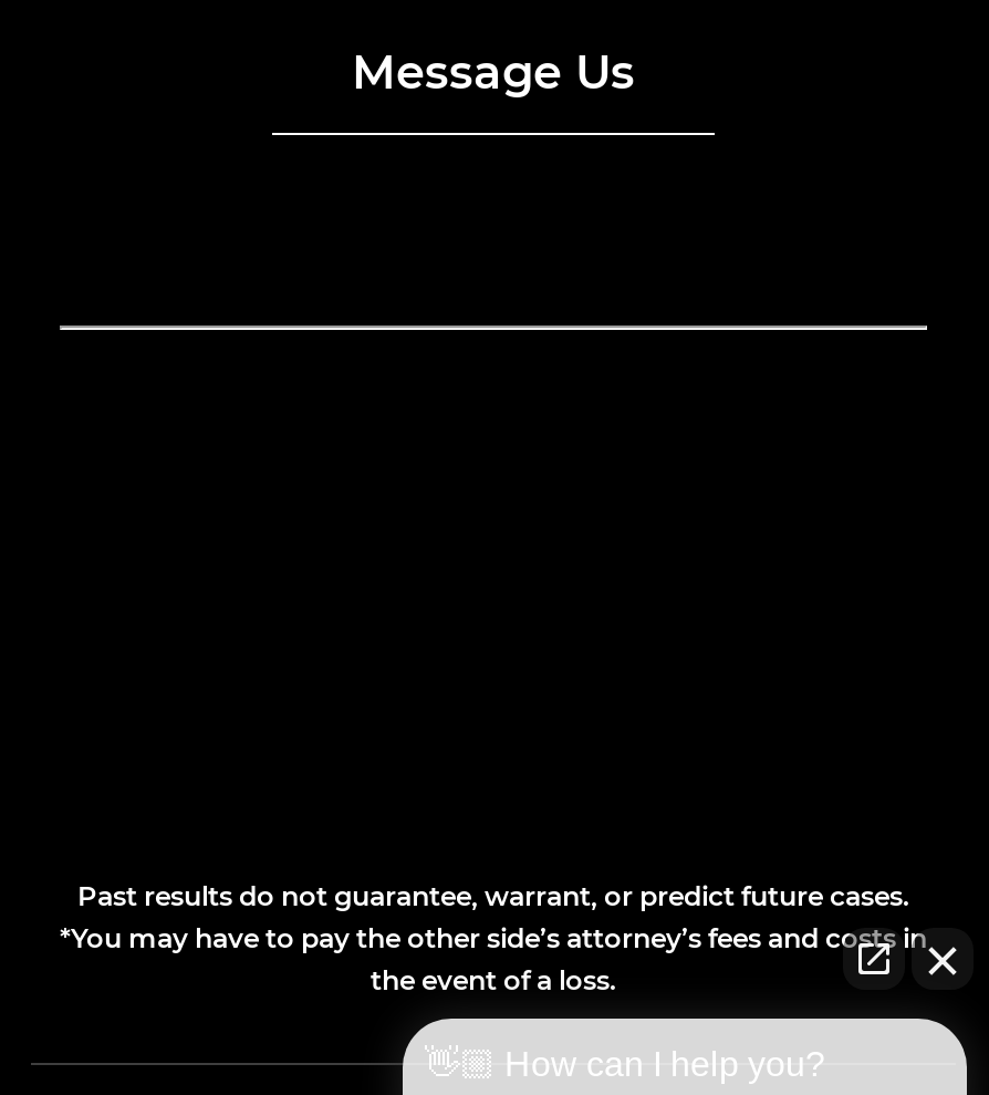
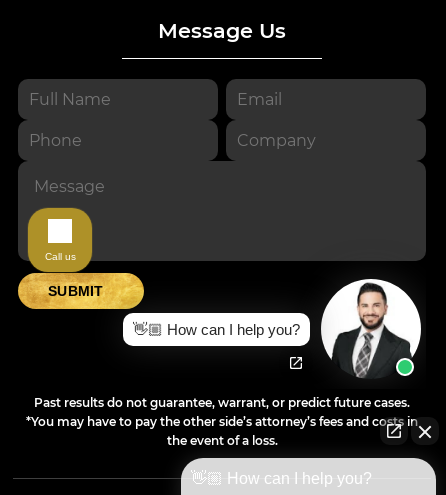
none -> [17,79,426,379] [image]

